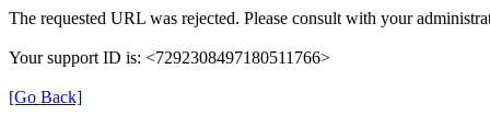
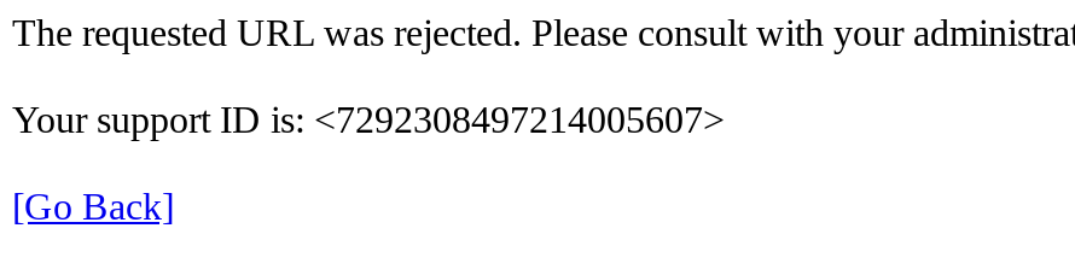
[9,48,330,67] Your support ID is: <7292308497180511766> -> [12,99,725,140] Your support ID is: <7292308497214005607>

